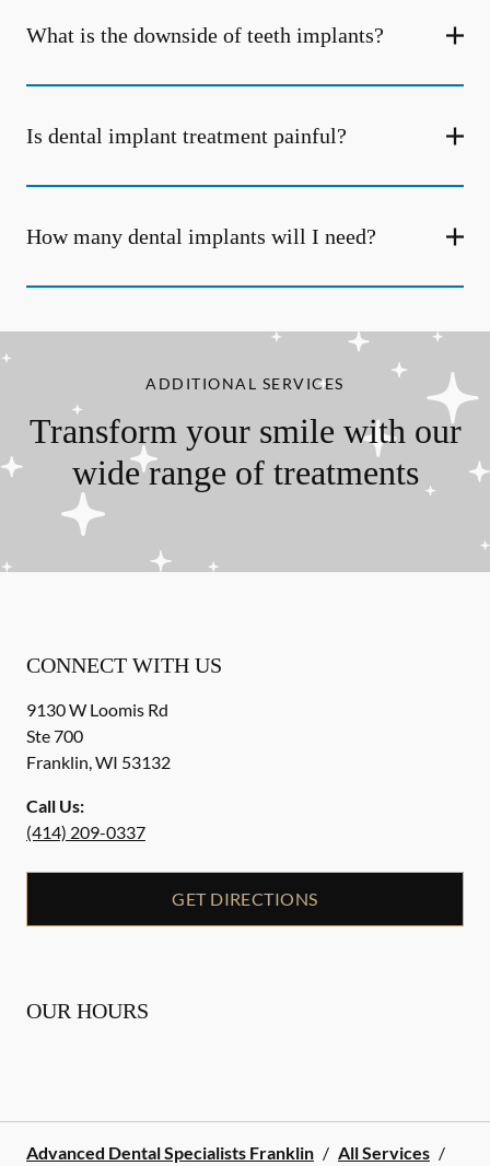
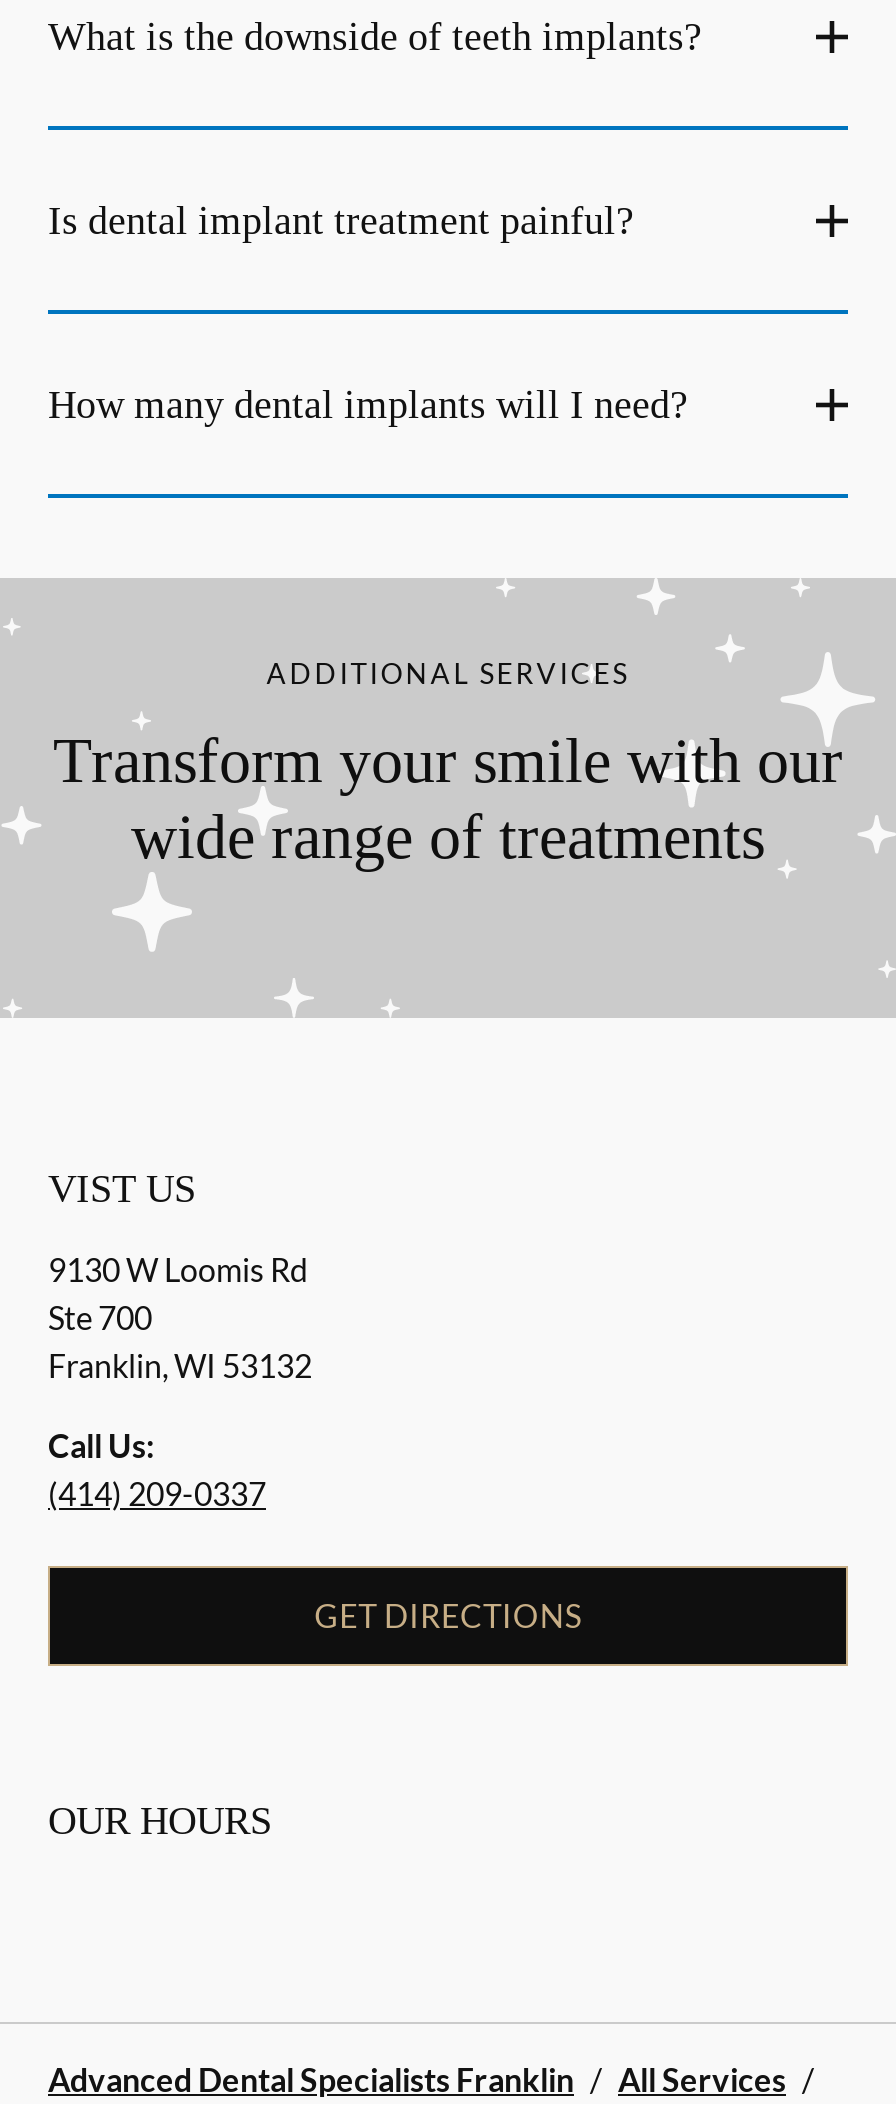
[26,653,222,677] CONNECT WITH US -> [48,1166,196,1210] VIST US

